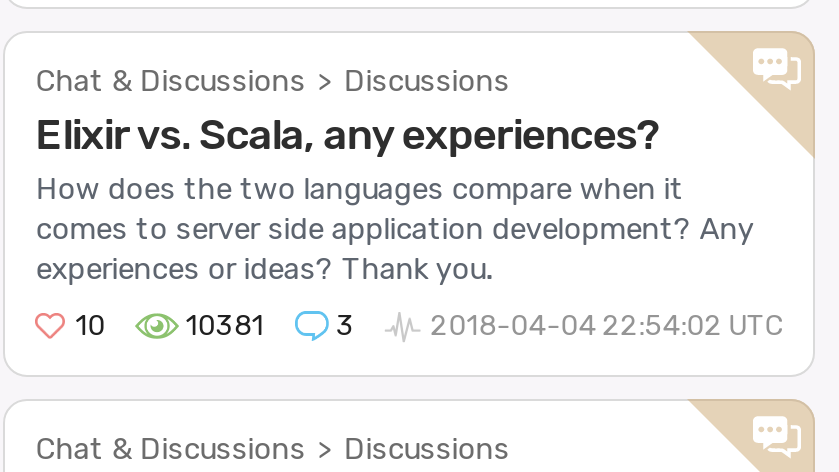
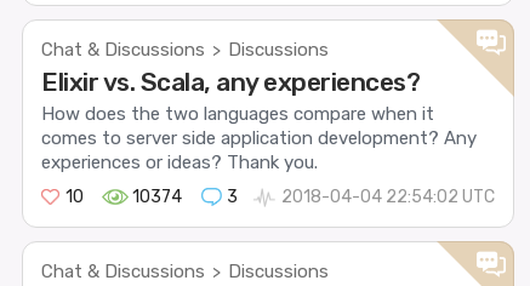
[186,308,264,342] 10381 -> [133,187,182,207] 10374

